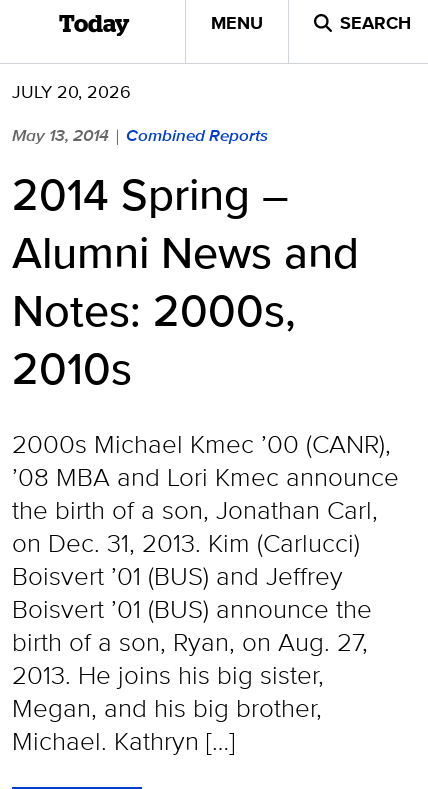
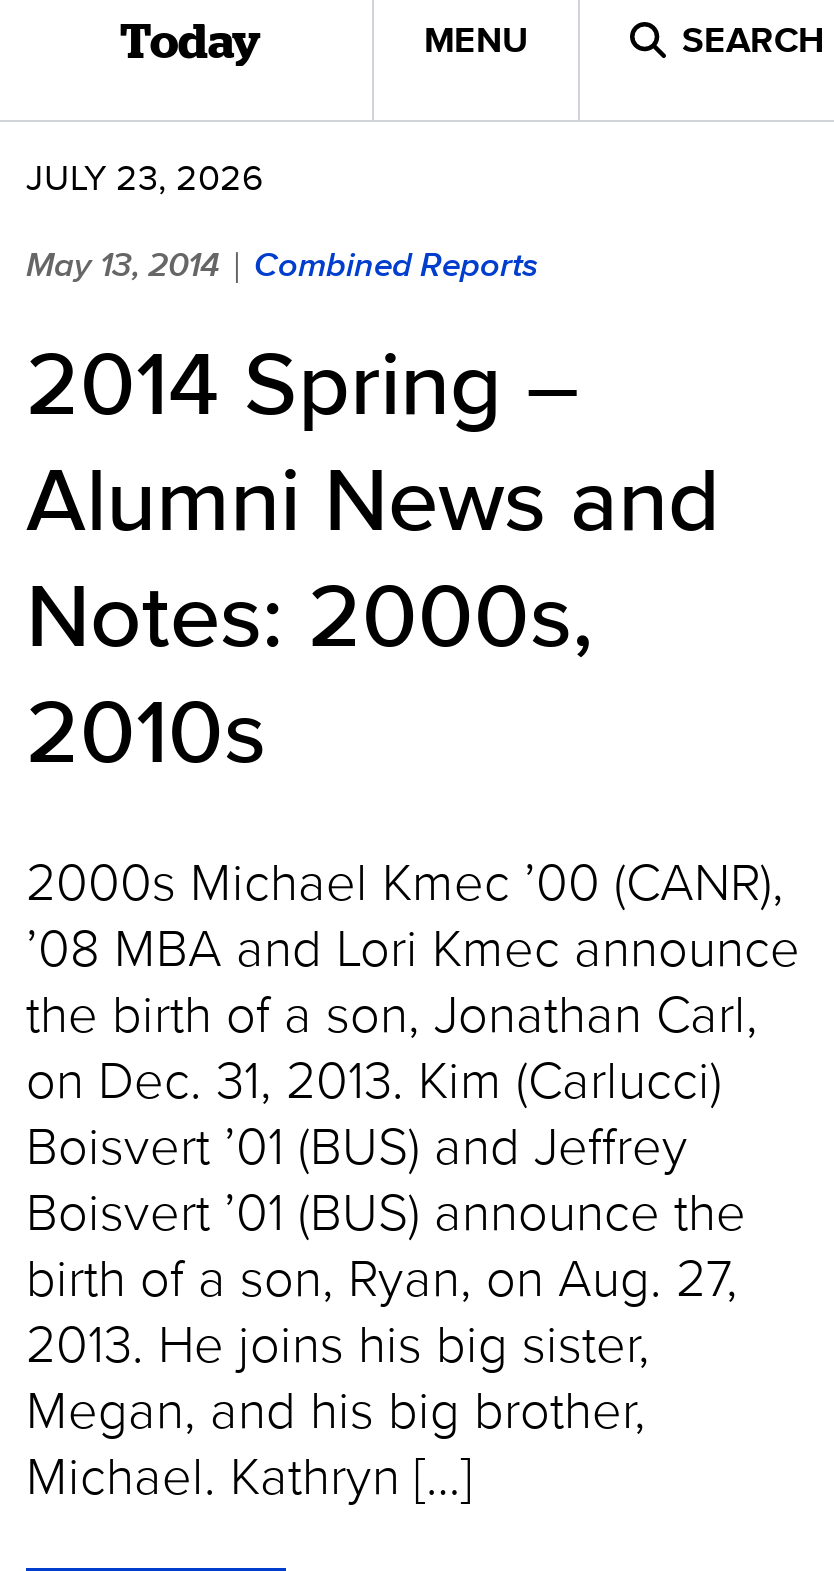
[12,79,131,104] JULY 20, 2026 -> [26,152,264,202] JULY 23, 2026

